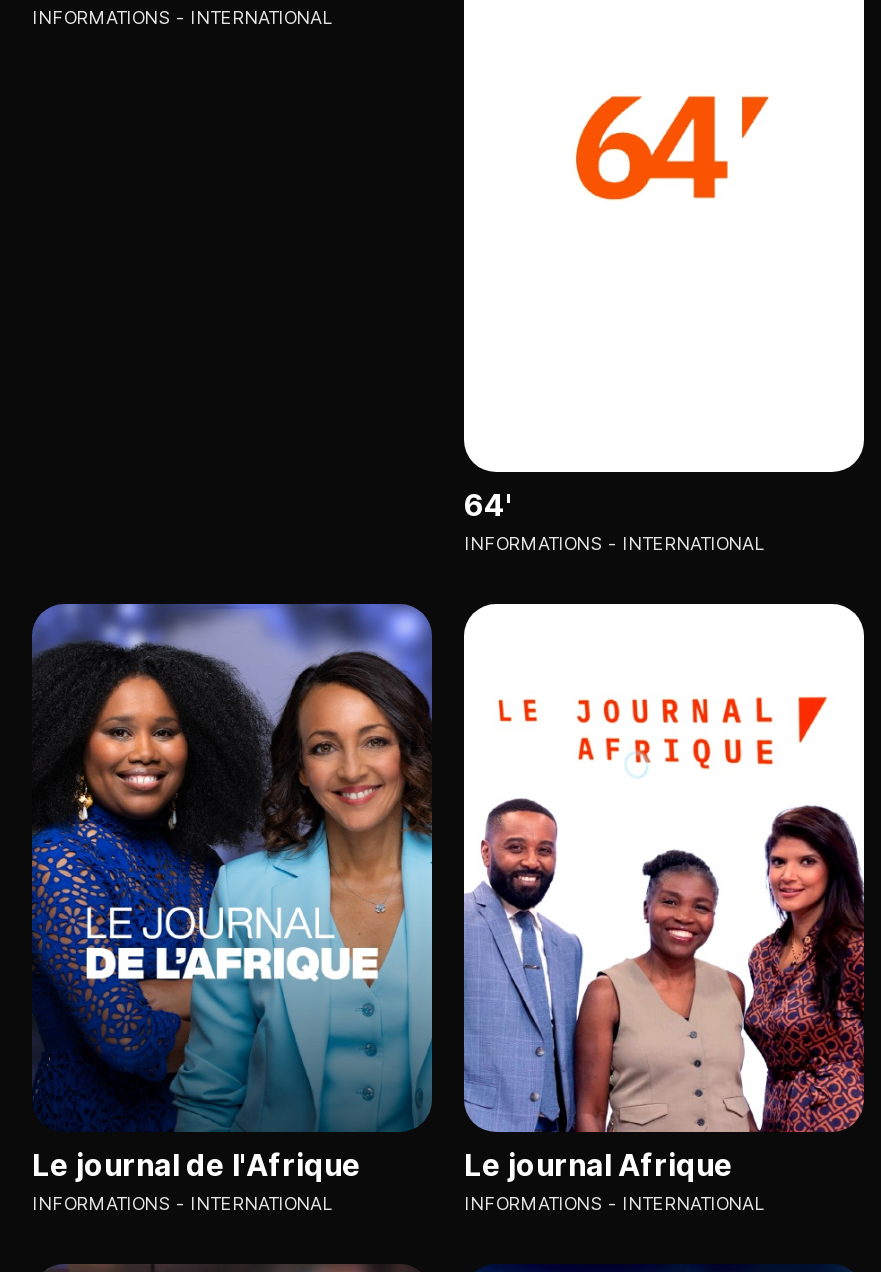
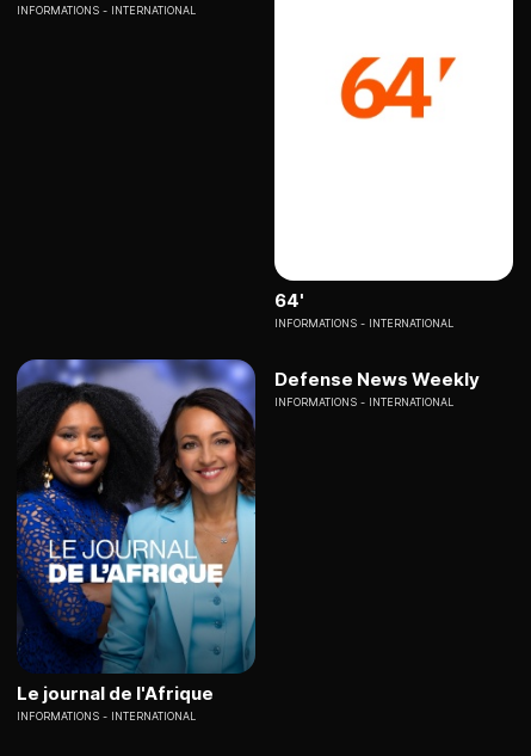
[462,602,866,1132] [image] -> none
[464,1146,734,1184] Le journal Afrique -> [274,368,480,391] Defense News Weekly
moved [464,1192,764,1214] -> [274,396,453,409]: INFORMATIONS | INTERNATIONAL

